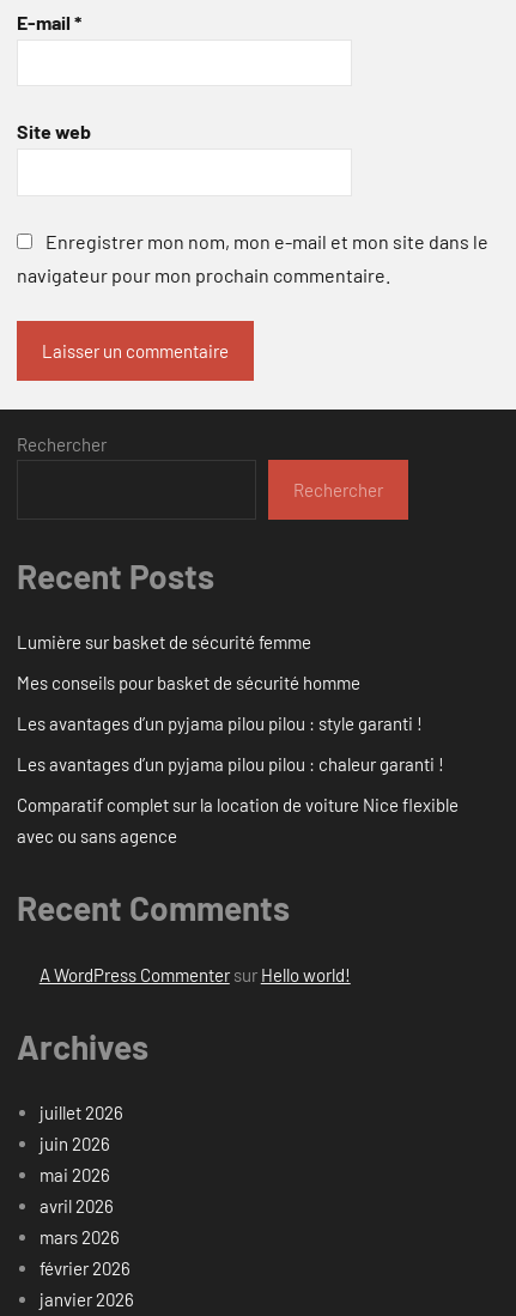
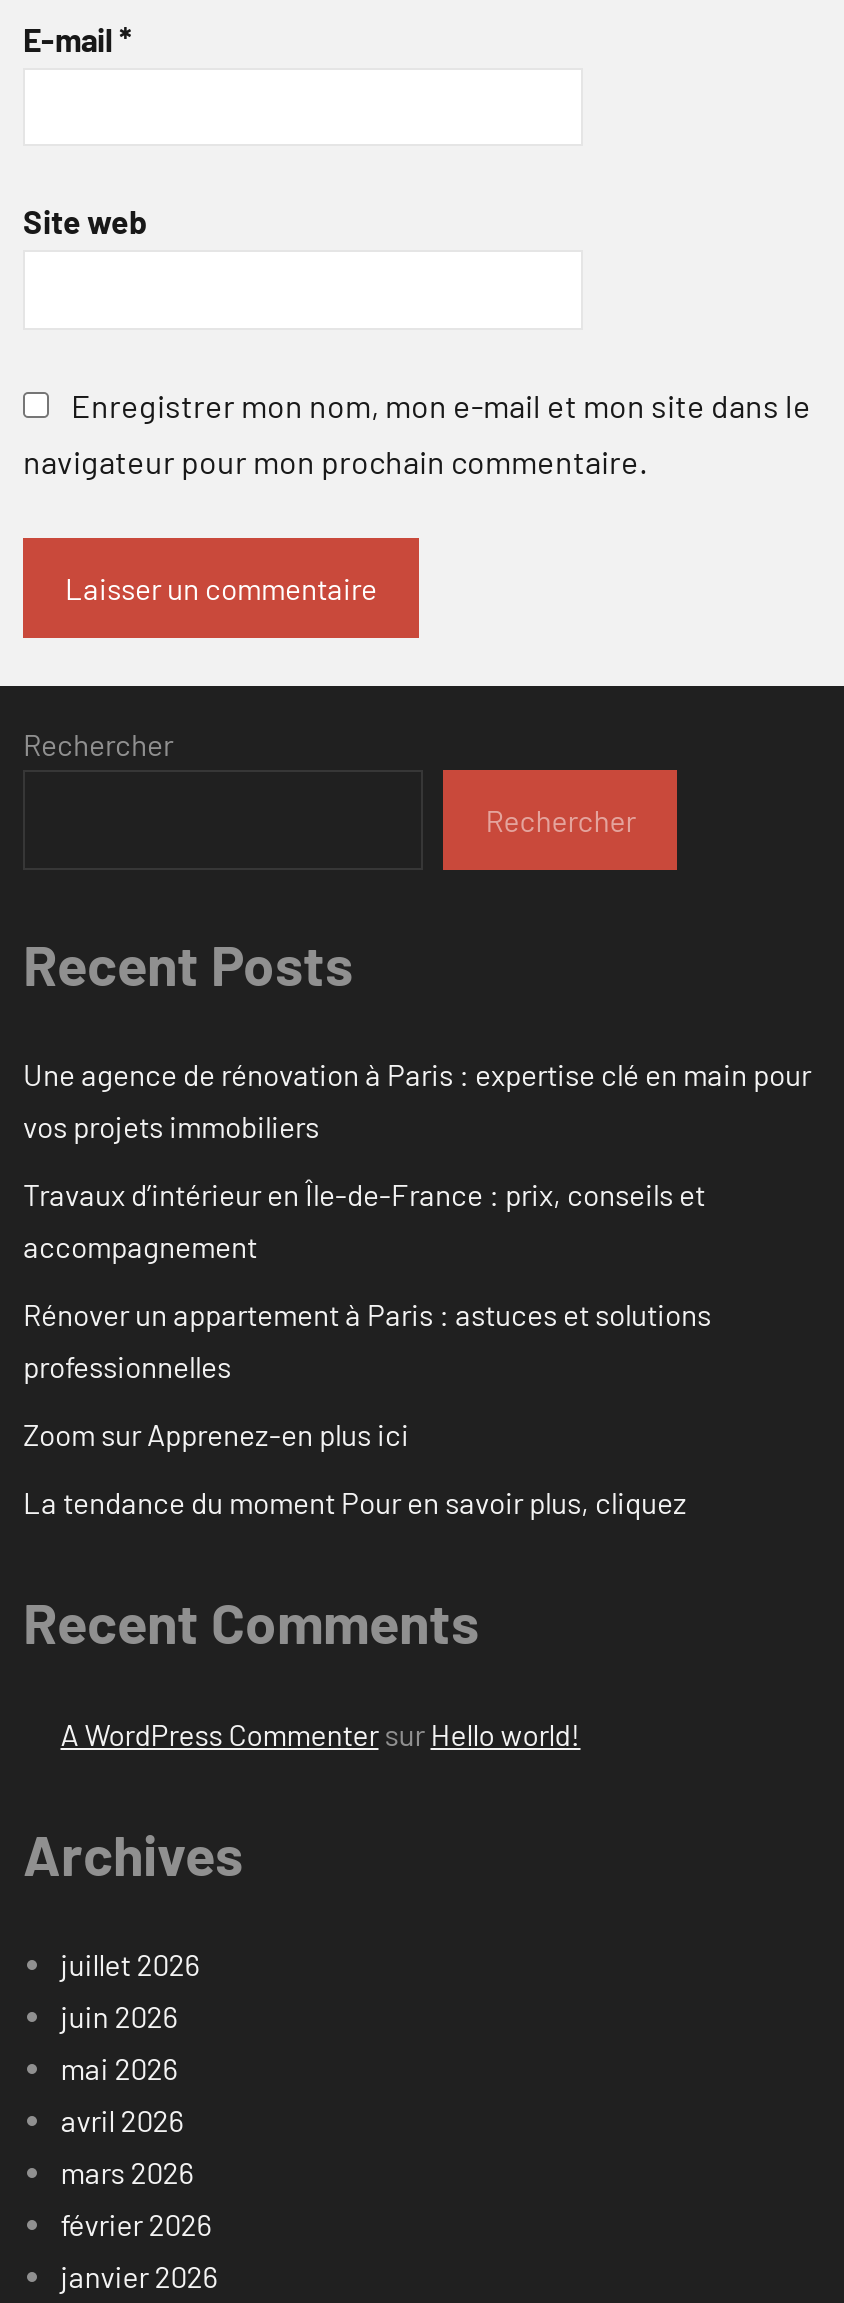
[17,631,311,653] Lumière sur basket de sécurité femme -> [23,1057,811,1145] Une agence de rénovation à Paris : expertise clé en main pour | vos projets immobiliers
[17,672,360,694] Mes conseils pour basket de sécurité homme -> [23,1177,705,1265] Travaux d’intérieur en Île-de-France : prix, conseils et | accompagnement
[17,713,423,734] Les avantages d’un pyjama pilou pilou : style garanti ! -> [23,1297,711,1385] Rénover un appartement à Paris : astuces et solutions | professionnelles
[17,754,444,775] Les avantages d’un pyjama pilou pilou : chaleur garanti ! -> [23,1417,409,1453] Zoom sur Apprenez-en plus ici
[17,794,459,847] Comparatif complet sur la location de voiture Nice flexible | avec ou sans agence -> [23,1485,687,1521] La tendance du moment Pour en savoir plus, cliquez

